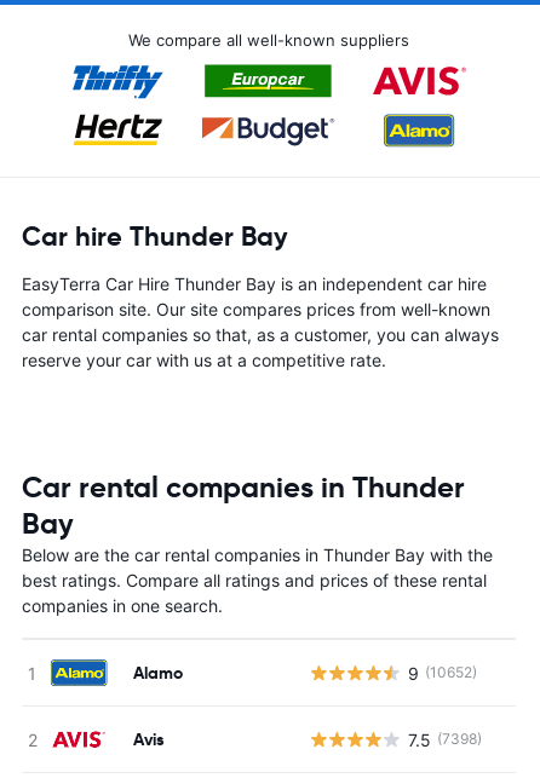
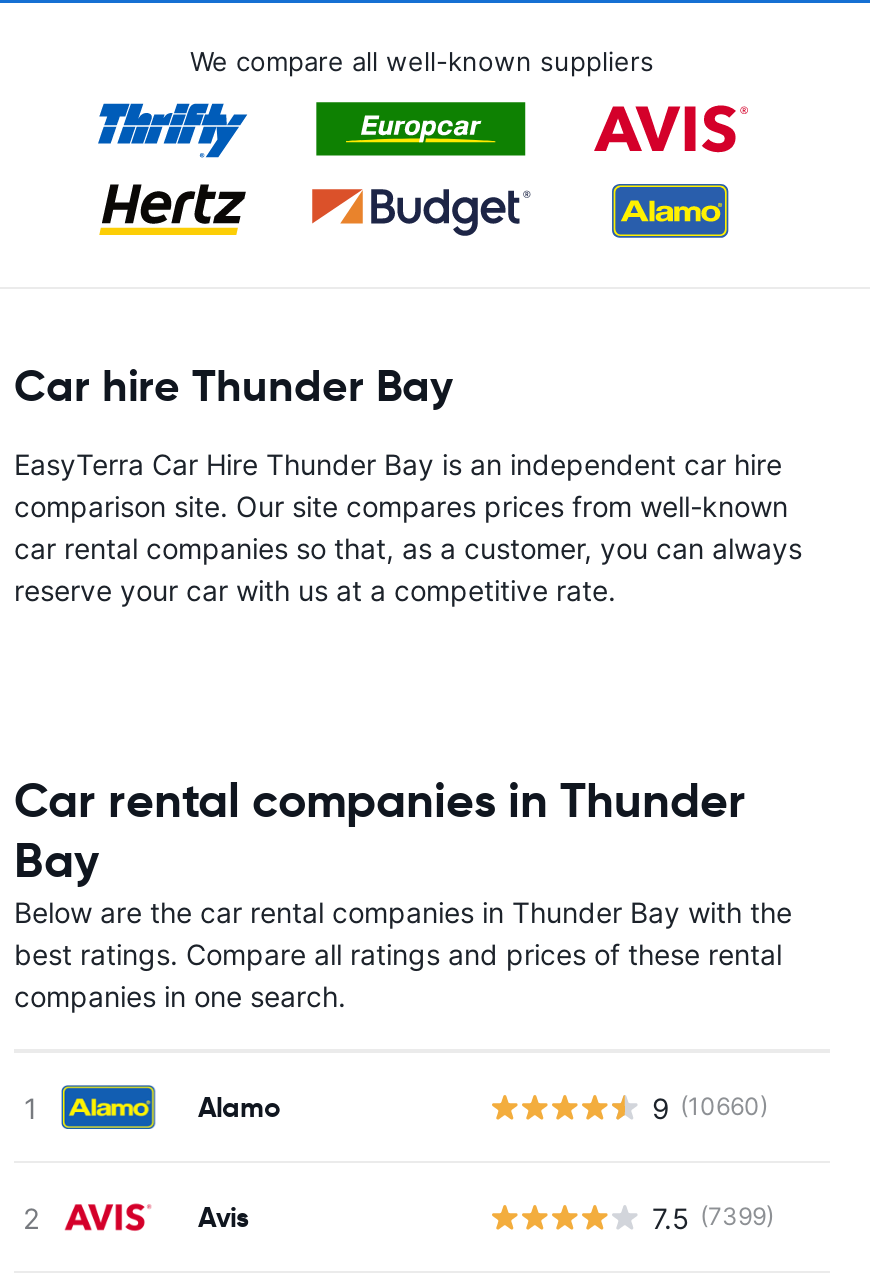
[408,662,477,683] 9 (10652) -> [652,1090,768,1124] 9 (10660)
[408,729,482,750] 7.5 (7398) -> [652,1200,774,1234] 7.5 (7399)

